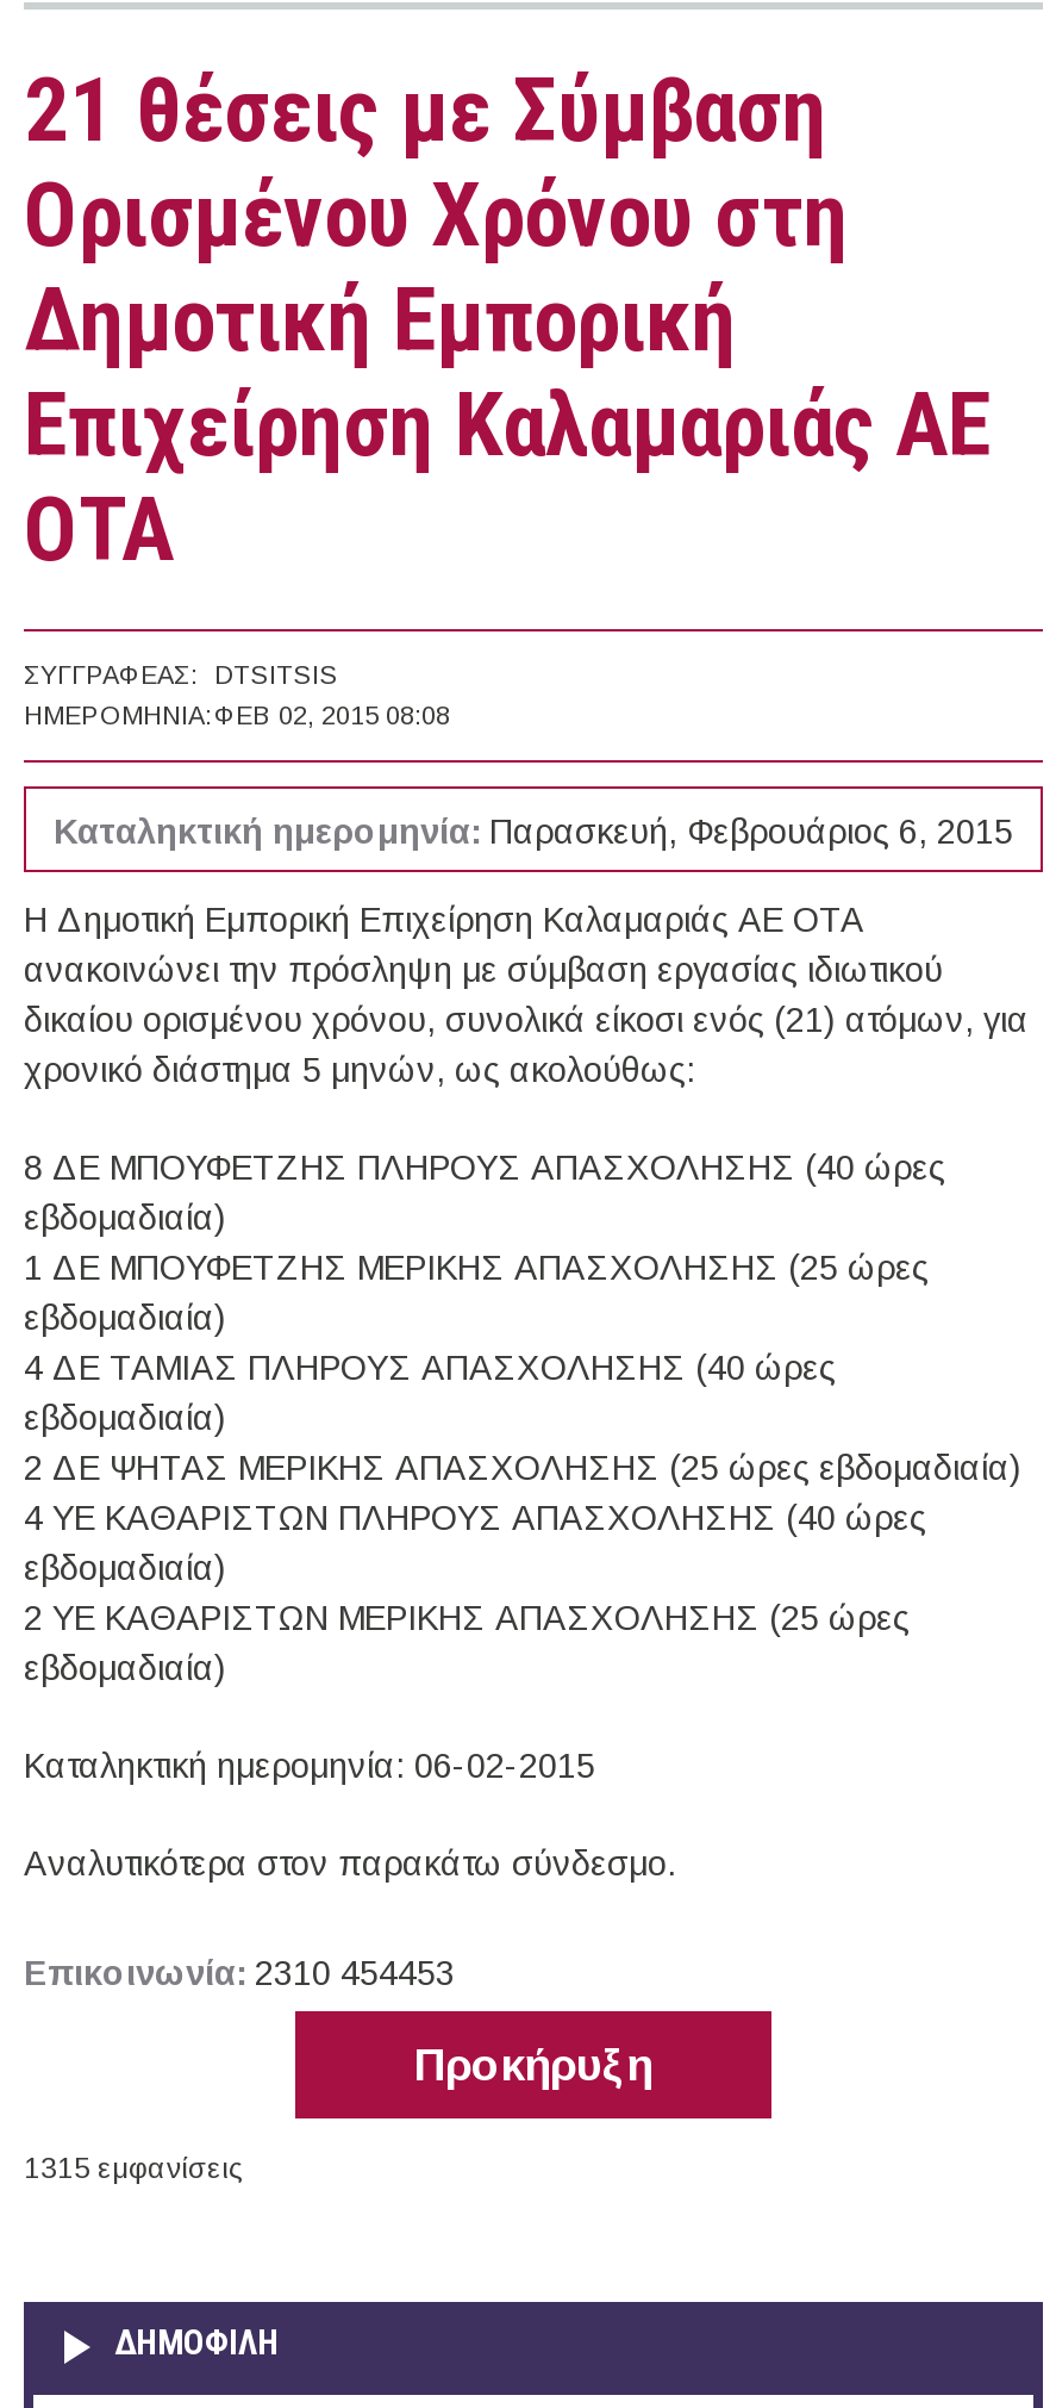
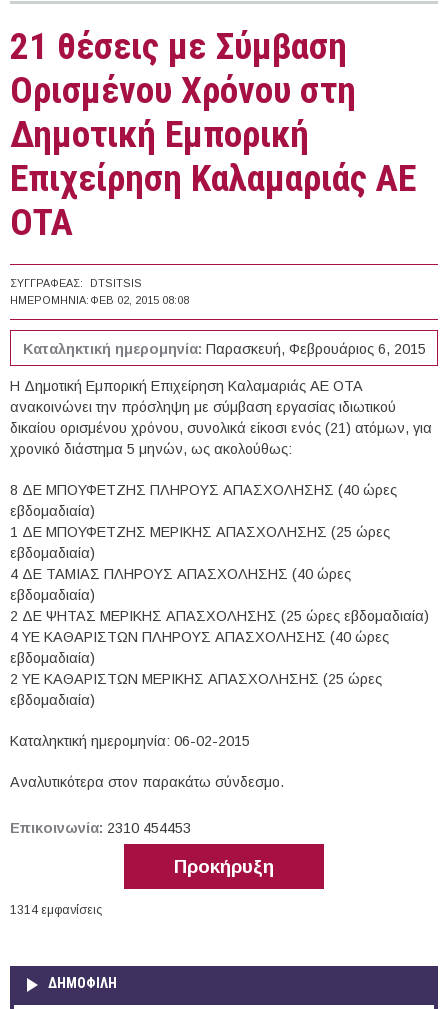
[24,2151,243,2185] 1315 εμφανίσεις -> [10,903,102,917] 1314 εμφανίσεις

